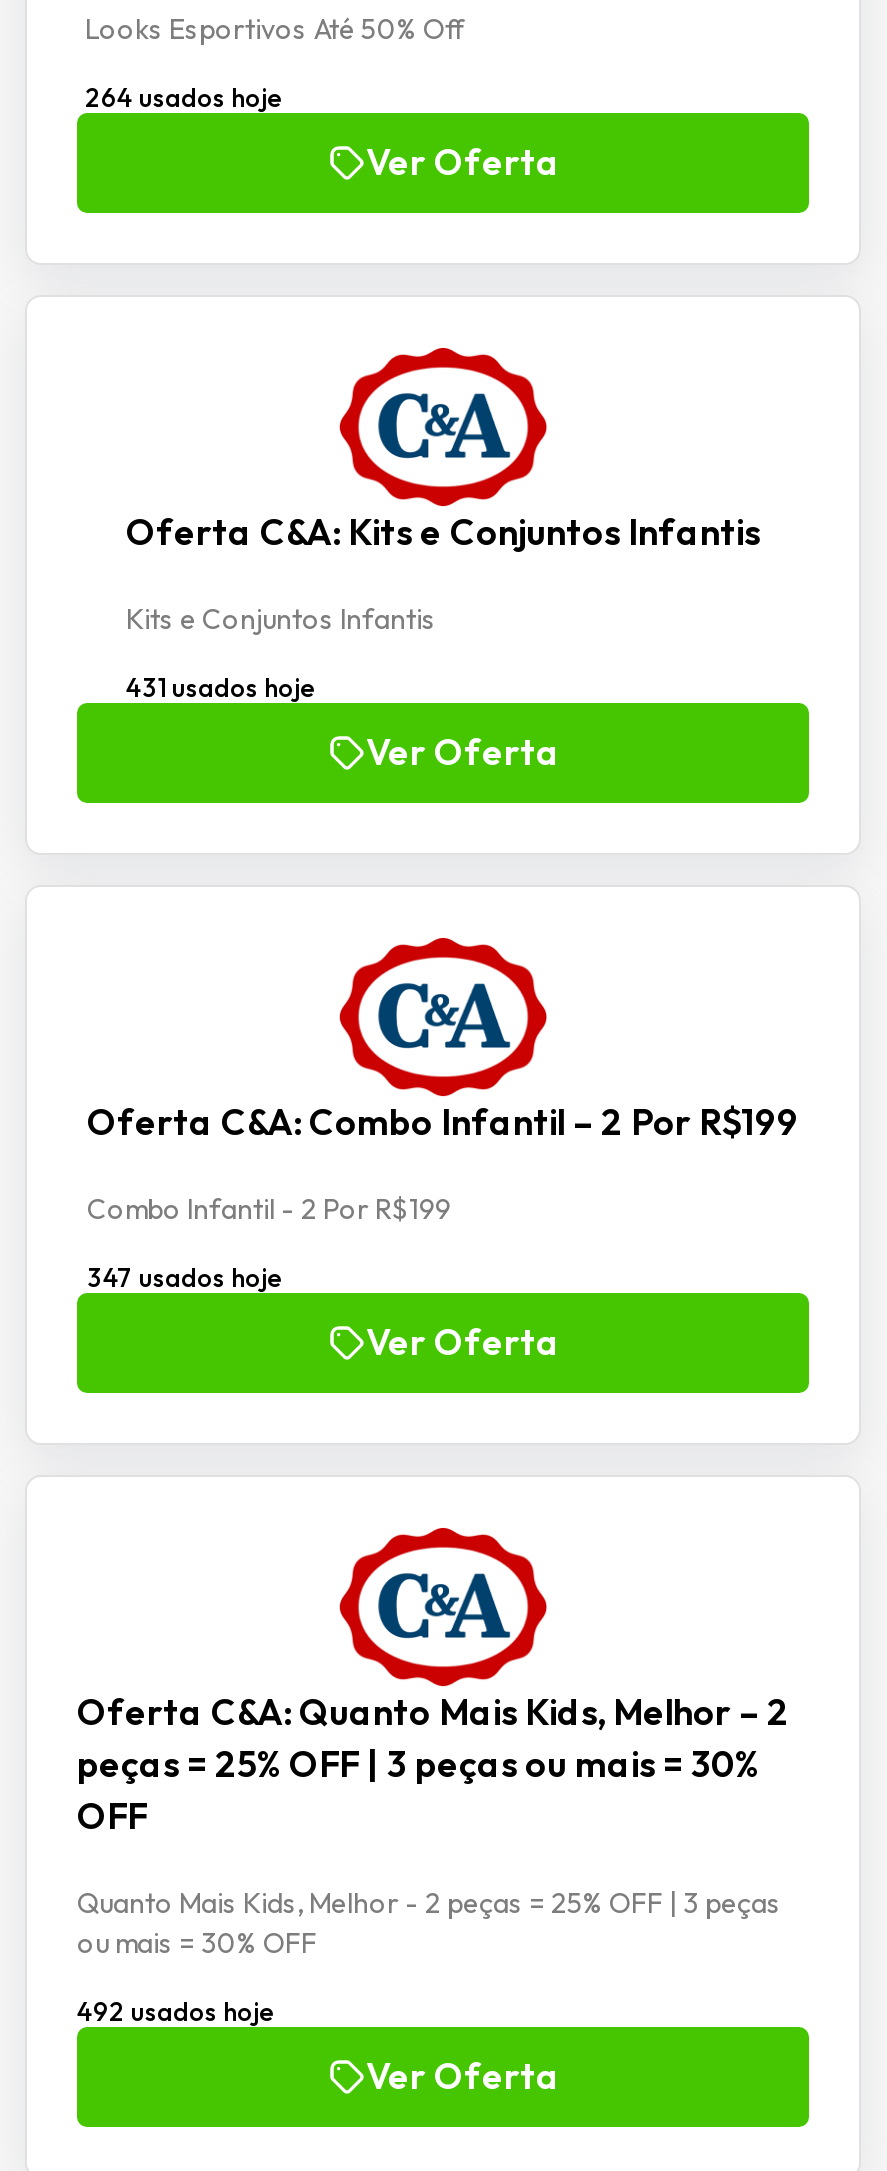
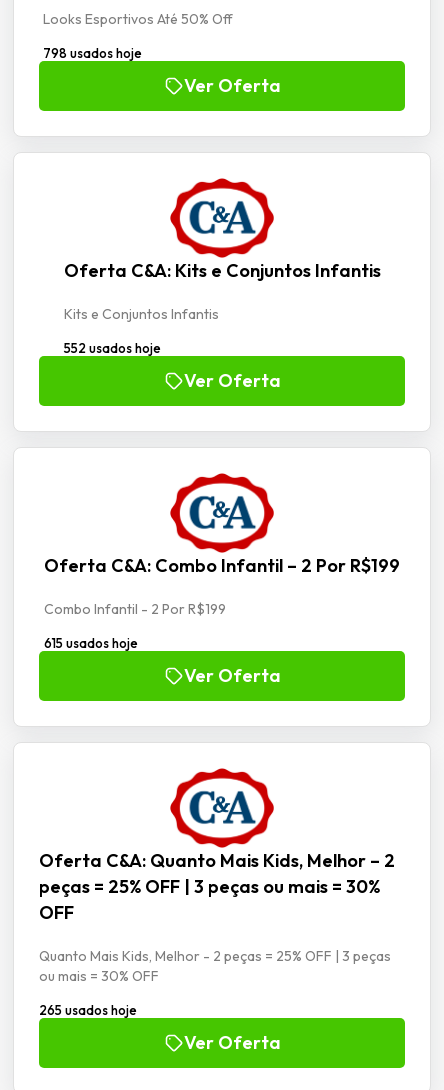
[85,80,283,112] 264 usados hoje -> [43,45,142,61] 798 usados hoje
[126,670,316,702] 431 usados hoje -> [63,340,160,356] 552 usados hoje
[87,1260,283,1292] 347 usados hoje -> [44,635,138,651] 615 usados hoje
[77,1994,275,2026] 492 usados hoje -> [39,1002,137,1018] 265 usados hoje

